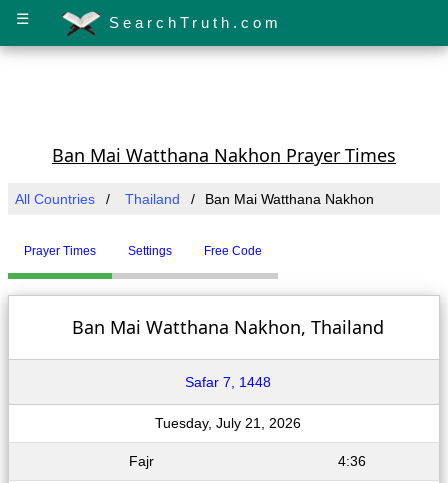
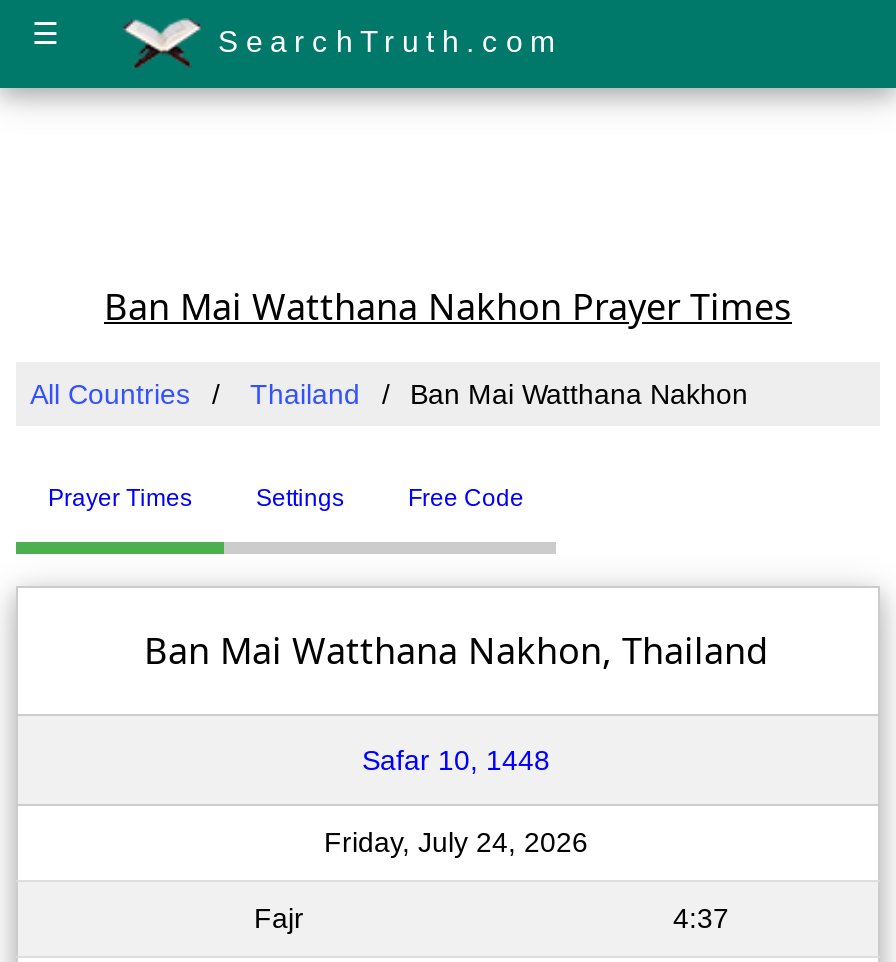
[185,374,271,390] Safar 7, 1448 -> [362,744,550,776] Safar 10, 1448
[155,415,301,431] Tuesday, July 21, 2026 -> [324,826,588,858] Friday, July 24, 2026
[338,453,366,469] 4:36 -> [673,902,729,934] 4:37

